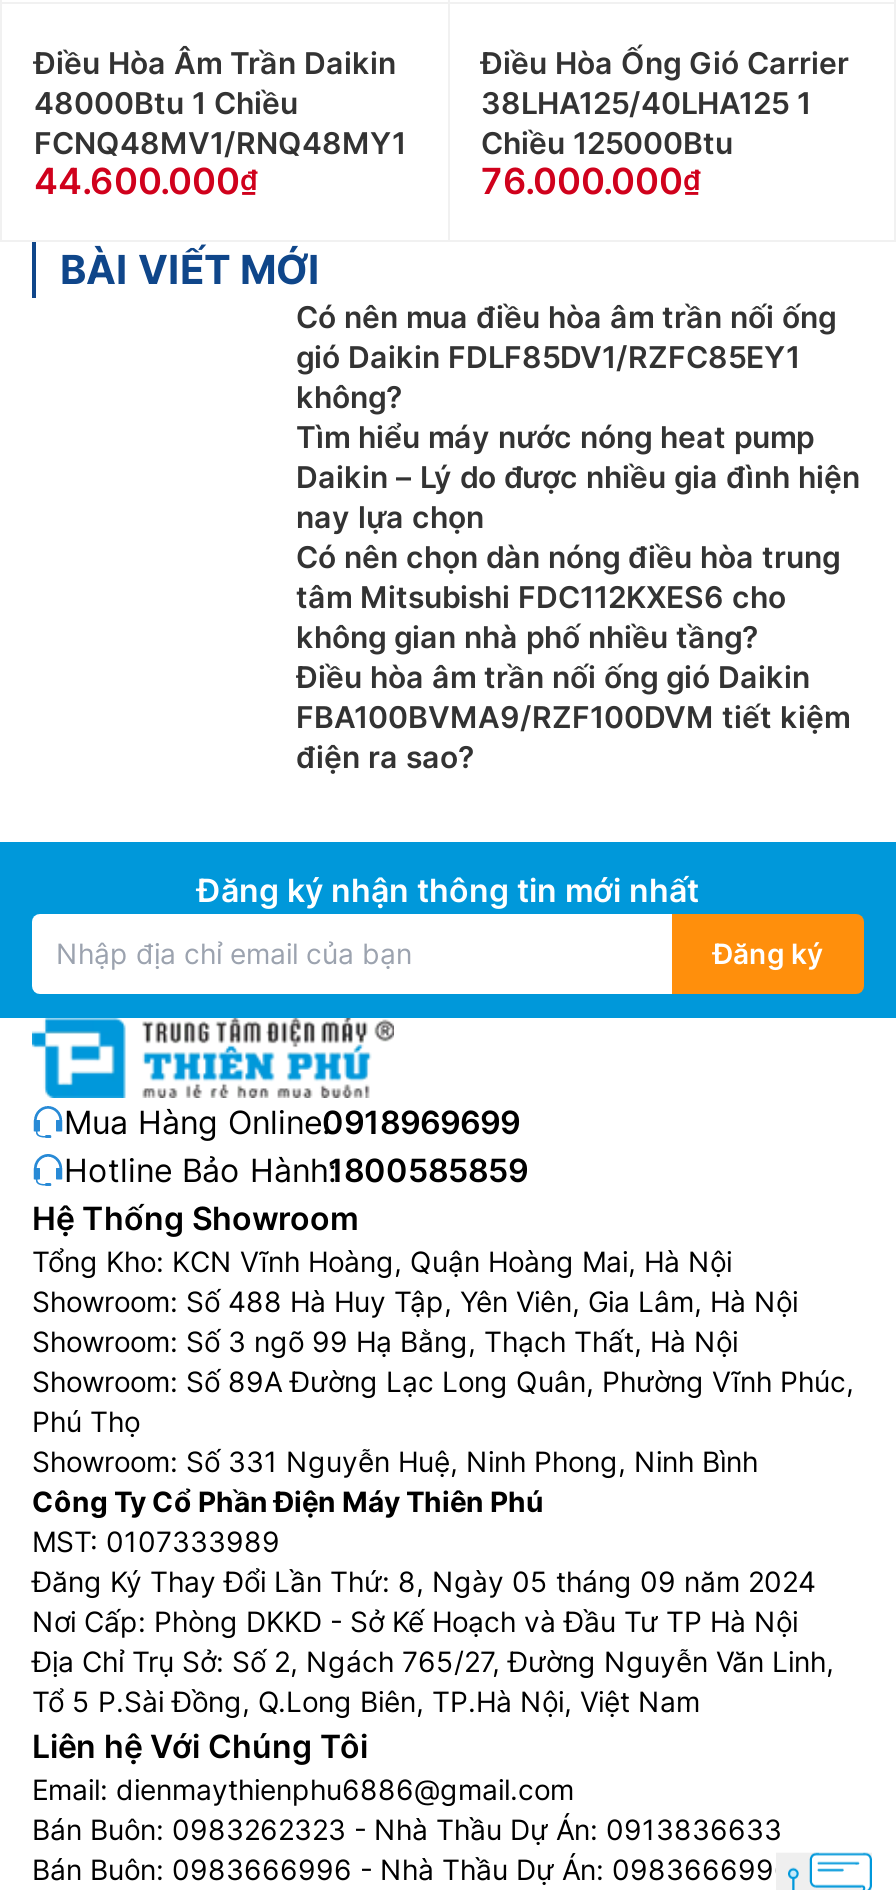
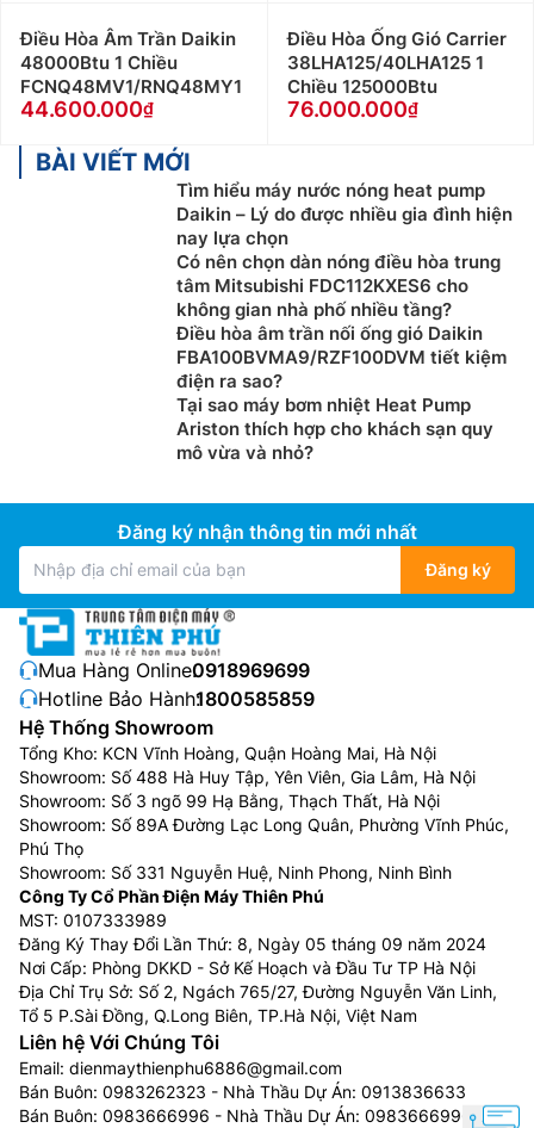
[296,297,836,415] Có nên mua điều hòa âm trần nối ống | gió Daikin FDLF85DV1/RZFC85EY1 | không? -> none
moved [296,417,860,775] -> [176,178,513,392]: Tìm hiểu máy nước nóng heat pump | Daikin – Lý do được nhiều gia đình hiện | nay lựa chọn | ... | FBA100BVMA9/RZF100DVM tiết kiệm | điện ra sao?
none -> [176,393,493,463] Tại sao máy bơm nhiệt Heat Pump | Ariston thích hợp cho khách sạn quy | mô vừa và nhỏ?

